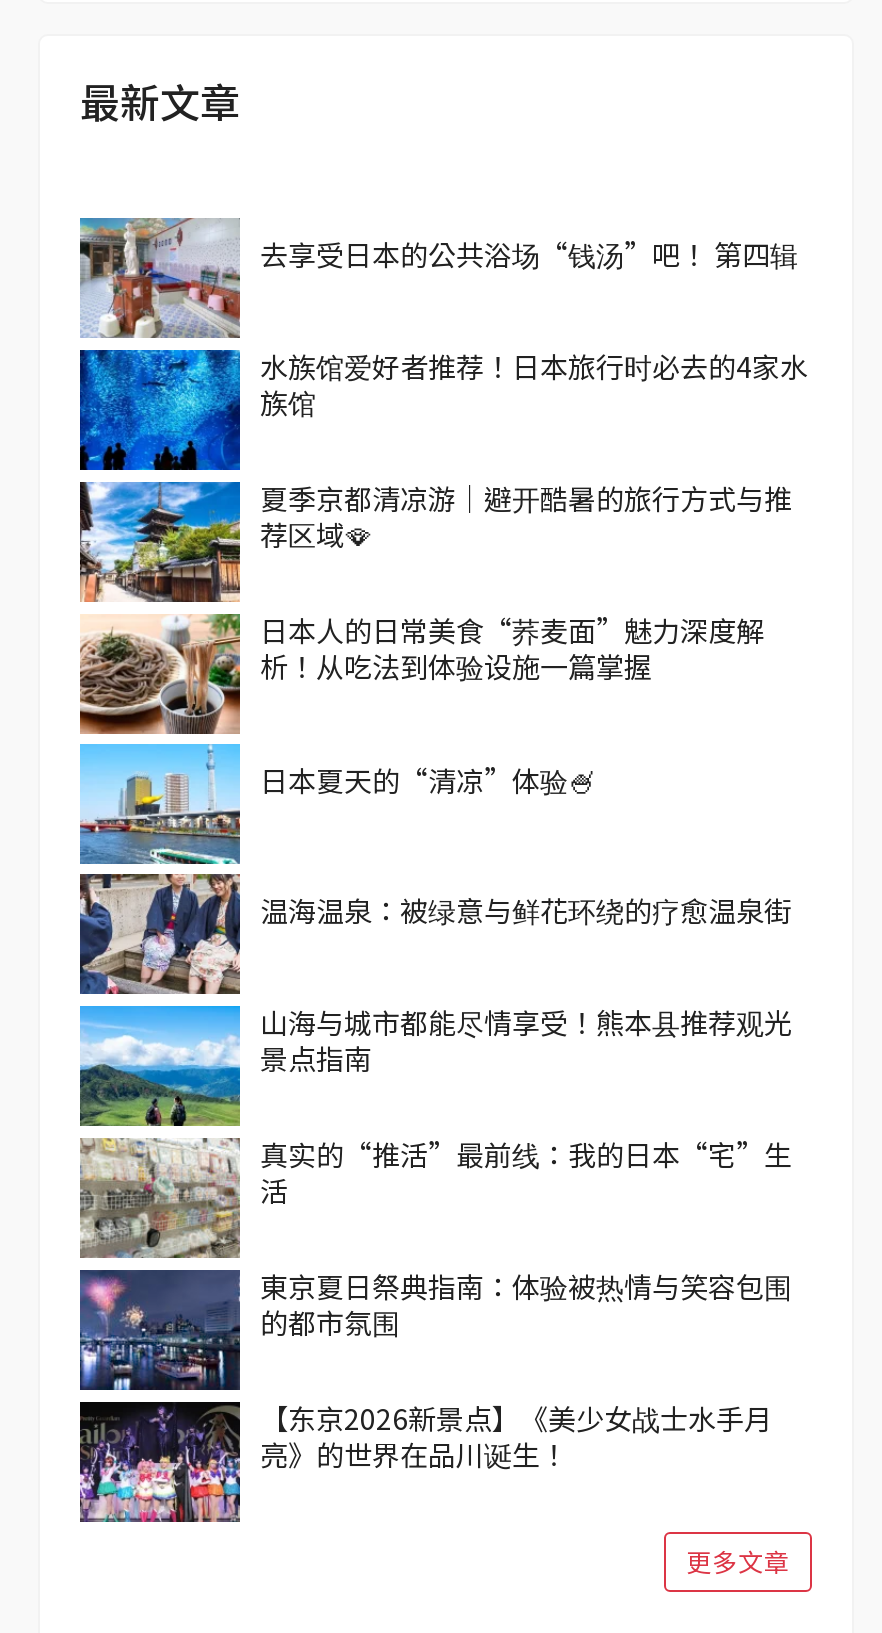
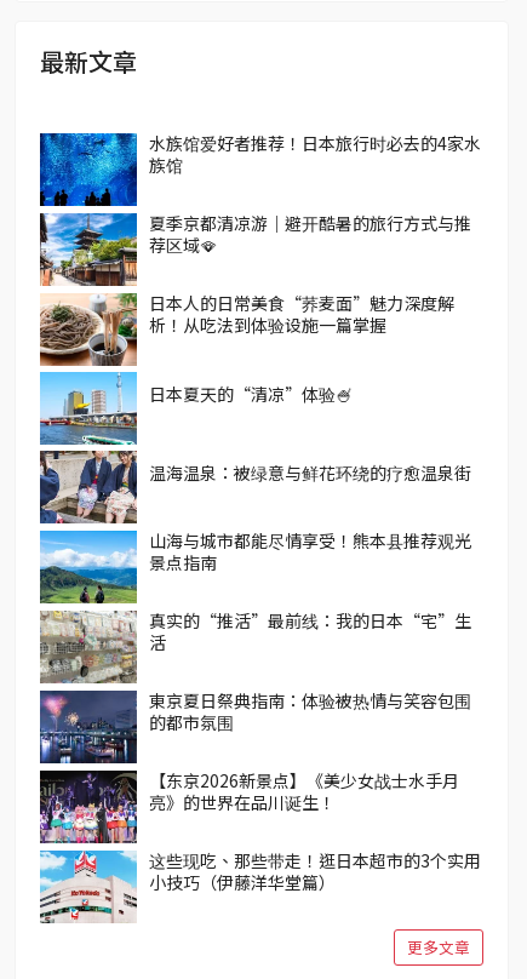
[78,216,798,340] [image] | 去享受日本的公共浴场“钱汤”吧！ 第四辑 -> none
moved [260,346,808,1474] -> [149,131,481,814]: 水族馆爱好者推荐！日本旅行时必去的4家水 | 族馆 | 夏季京都清凉游｜避开酷暑的旅行方式与推 | ... | 【东京2026新景点】《美少女战士水手月 | 亮》的世界在品川诞生！
none -> [39,848,481,923] [image] | 这些现吃、那些带走！逛日本超市的3个实用 | 小技巧（伊藤洋华堂篇）

